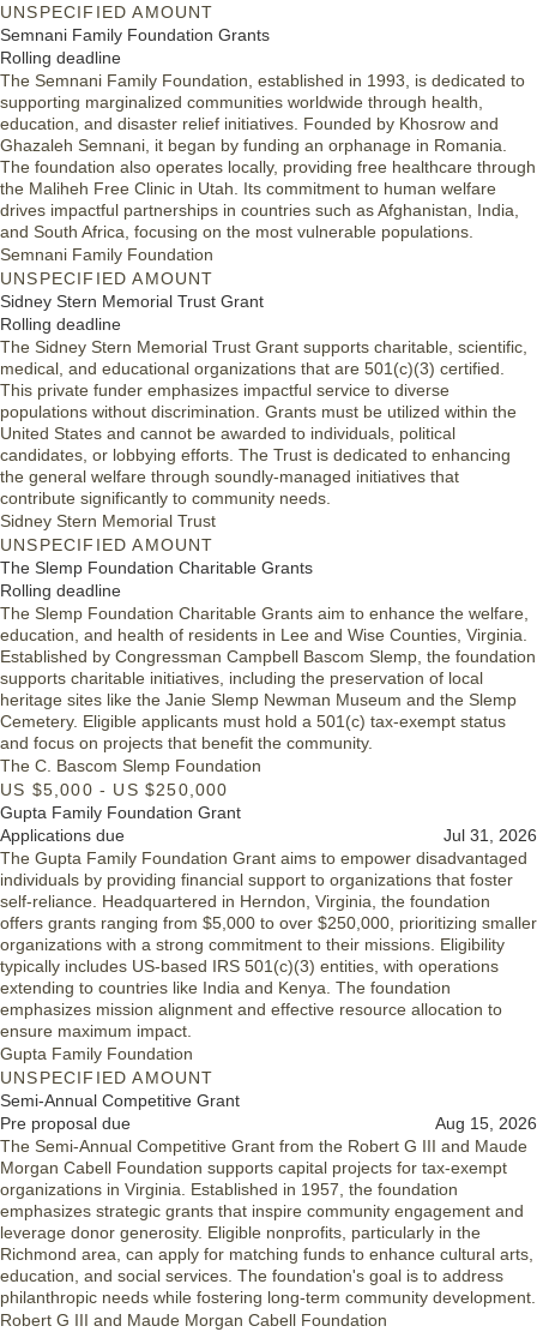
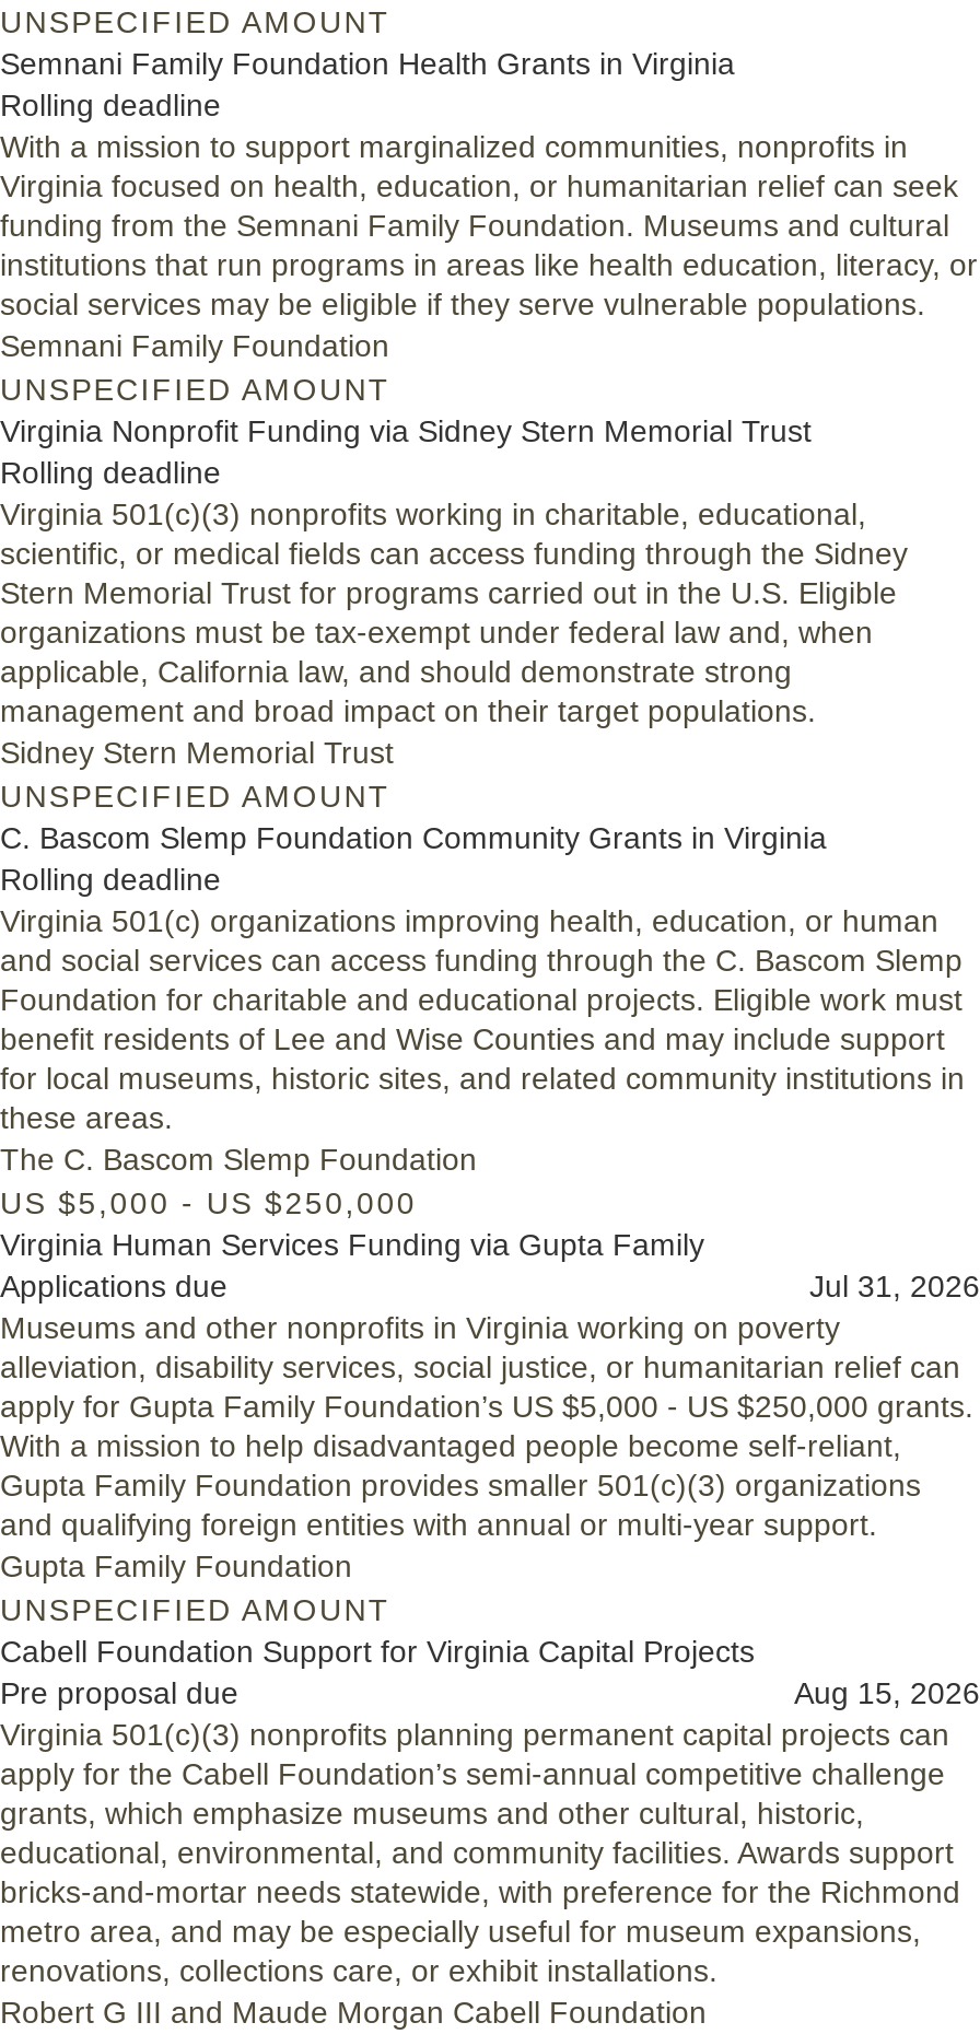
[0,25,270,44] Semnani Family Foundation Grants -> [0,46,735,81] Semnani Family Foundation Health Grants in Virginia
[0,71,536,241] The Semnani Family Foundation, established in 1993, is dedicated to | supporting marginalized communities worldwide through health, | education, and disaster relief initiatives. Founded by Khosrow and | Ghazaleh Semnani, it began by funding an orphanage in Romania. | The foundation also operates locally, providing free healthcare through | the Maliheh Free Clinic in Utah. Its commitment to human welfare | drives impactful partnerships in countries such as Afghanistan, India, | and South Africa, focusing on the most vulnerable populations. -> [0,129,978,322] With a mission to support marginalized communities, nonprofits in | Virginia focused on health, education, or humanitarian relief can seek | funding from the Semnani Family Foundation. Museums and cultural | institutions that run programs in areas like health education, literacy, or | social services may be eligible if they serve vulnerable populations.
[0,292,264,311] Sidney Stern Memorial Trust Grant -> [0,413,812,448] Virginia Nonprofit Funding via Sidney Stern Memorial Trust
[0,337,527,508] The Sidney Stern Memorial Trust Grant supports charitable, scientific, | medical, and educational organizations that are 501(c)(3) certified. | This private funder emphasizes impactful service to diverse | populations without discrimination. Grants must be utilized within the | United States and cannot be awarded to individuals, political | candidates, or lobbying efforts. The Trust is dedicated to enhancing | the general welfare through soundly-managed initiatives that | contribute significantly to community needs. -> [0,496,908,728] Virginia 501(c)(3) nonprofits working in charitable, educational, | scientific, or medical fields can access funding through the Sidney | Stern Memorial Trust for programs carried out in the U.S. Eligible | organizations must be tax-exempt under federal law and, when | applicable, California law, and should demonstrate strong | management and broad impact on their target populations.
[0,558,313,577] The Slemp Foundation Charitable Grants -> [0,820,827,855] C. Bascom Slemp Foundation Community Grants in Virginia
[0,604,536,752] The Slemp Foundation Charitable Grants aim to enhance the welfare, | education, and health of residents in Lee and Wise Counties, Virginia. | Established by Congressman Campbell Bascom Slemp, the foundation | supports charitable initiatives, including the preservation of local | heritage sites like the Janie Slemp Newman Museum and the Slemp | Cemetery. Eligible applicants must hold a 501(c) tax-exempt status | and focus on projects that benefit the community. -> [0,903,965,1135] Virginia 501(c) organizations improving health, education, or human | and social services can access funding through the C. Bascom Slemp | Foundation for charitable and educational projects. Eligible work must | benefit residents of Lee and Wise Counties and may include support | for local museums, historic sites, and related community institutions in | these areas.
[0,803,241,822] Gupta Family Foundation Grant -> [0,1227,704,1262] Virginia Human Services Funding via Gupta Family
[0,848,537,1040] The Gupta Family Foundation Grant aims to empower disadvantaged | individuals by providing financial support to organizations that foster | self-reliance. Headquartered in Herndon, Virginia, the foundation | offers grants ranging from $5,000 to over $250,000, prioritizing smaller | organizations with a strong commitment to their missions. Eligibility | typically includes US-based IRS 501(c)(3) entities, with operations | extending to countries like India and Kenya. The foundation | emphasizes mission alignment and effective resource allocation to | ensure maximum impact. -> [0,1310,973,1542] Museums and other nonprofits in Virginia working on poverty | alleviation, disability services, social justice, or humanitarian relief can | apply for Gupta Family Foundation’s US $5,000 - US $250,000 grants. | With a mission to help disadvantaged people become self-reliant, | Gupta Family Foundation provides smaller 501(c)(3) organizations | and qualifying foreign entities with annual or multi-year support.
[0,1091,240,1110] Semi-Annual Competitive Grant -> [0,1634,755,1669] Cabell Foundation Support for Virginia Capital Projects
[0,1136,536,1307] The Semi-Annual Competitive Grant from the Robert G III and Maude | Morgan Cabell Foundation supports capital projects for tax-exempt | organizations in Virginia. Established in 1957, the foundation | emphasizes strategic grants that inspire community engagement and | leverage donor generosity. Eligible nonprofits, particularly in the | Richmond area, can apply for matching funds to enhance cultural arts, | education, and social services. The foundation's goal is to address | philanthropic needs while fostering long-term community development. -> [0,1717,960,1988] Virginia 501(c)(3) nonprofits planning permanent capital projects can | apply for the Cabell Foundation’s semi-annual competitive challenge | grants, which emphasize museums and other cultural, historic, | educational, environmental, and community facilities. Awards support | bricks-and-mortar needs statewide, with preference for the Richmond | metro area, and may be especially useful for museum expansions, | renovations, collections care, or exhibit installations.

